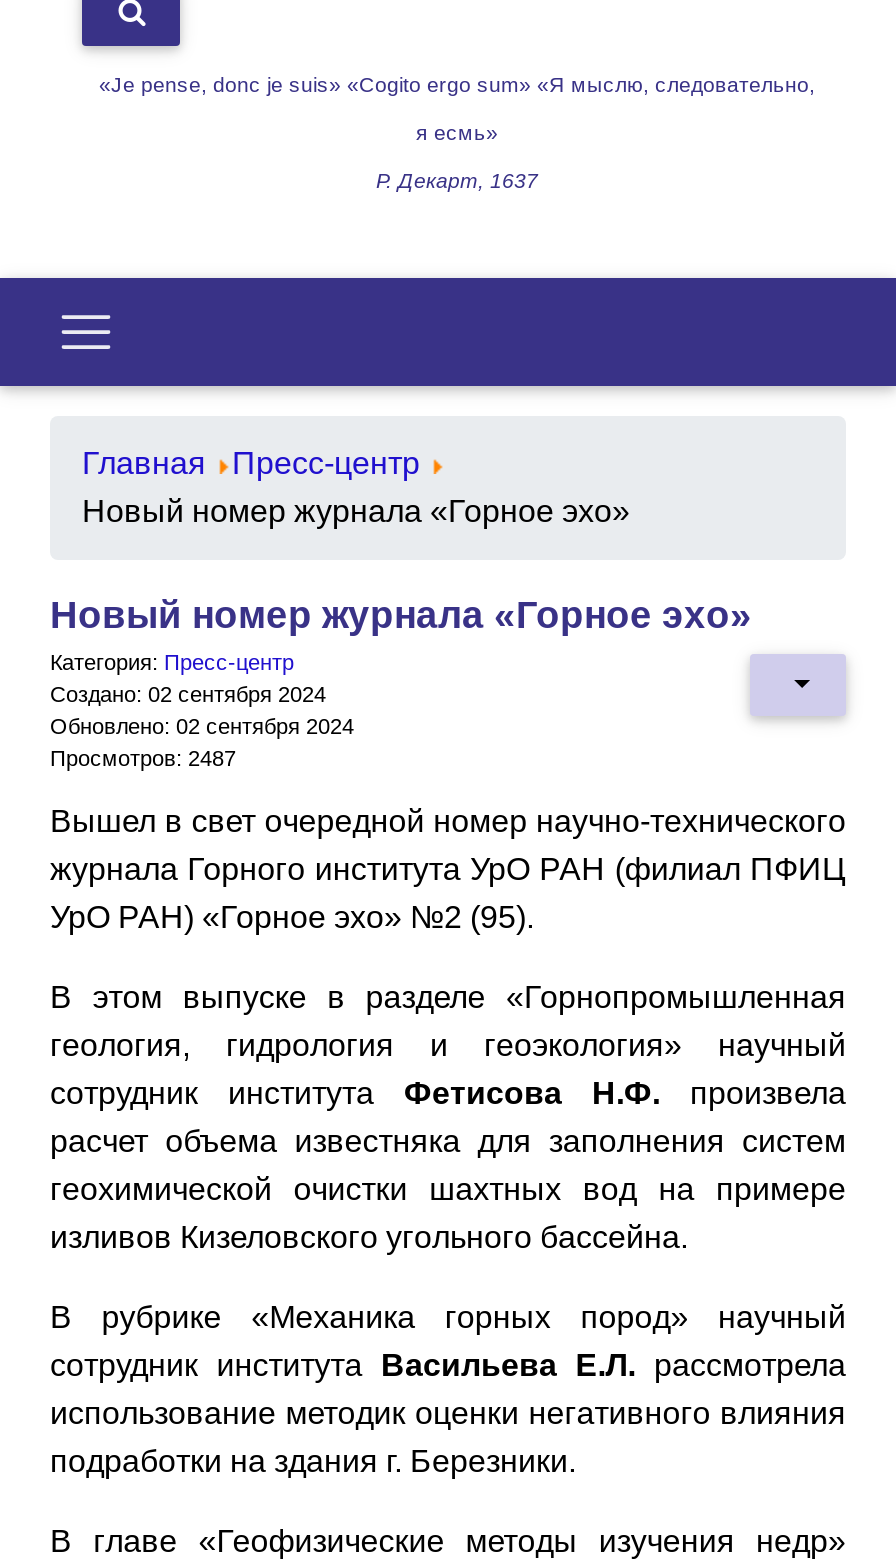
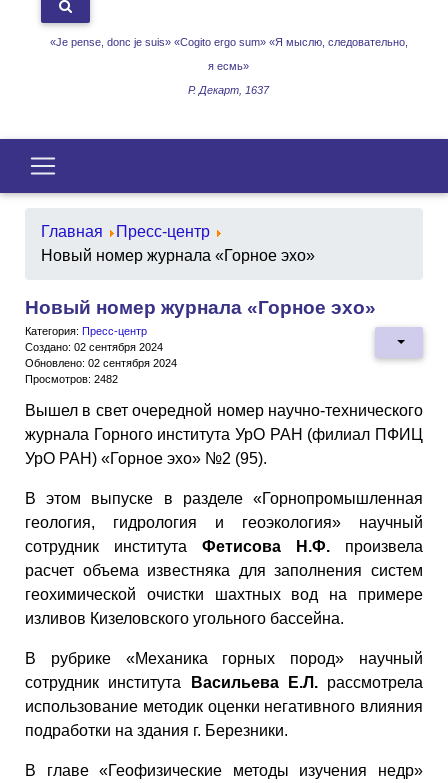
[50,745,236,769] Просмотров: 2487 -> [25,372,118,384] Просмотров: 2482

